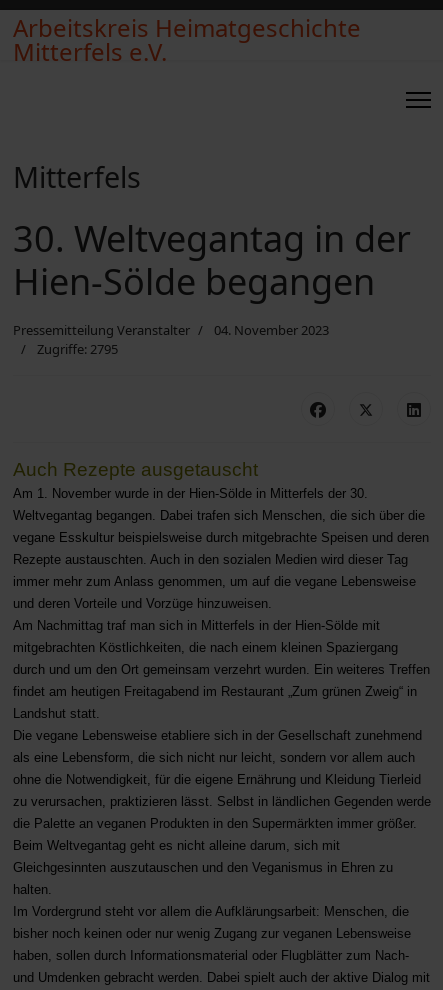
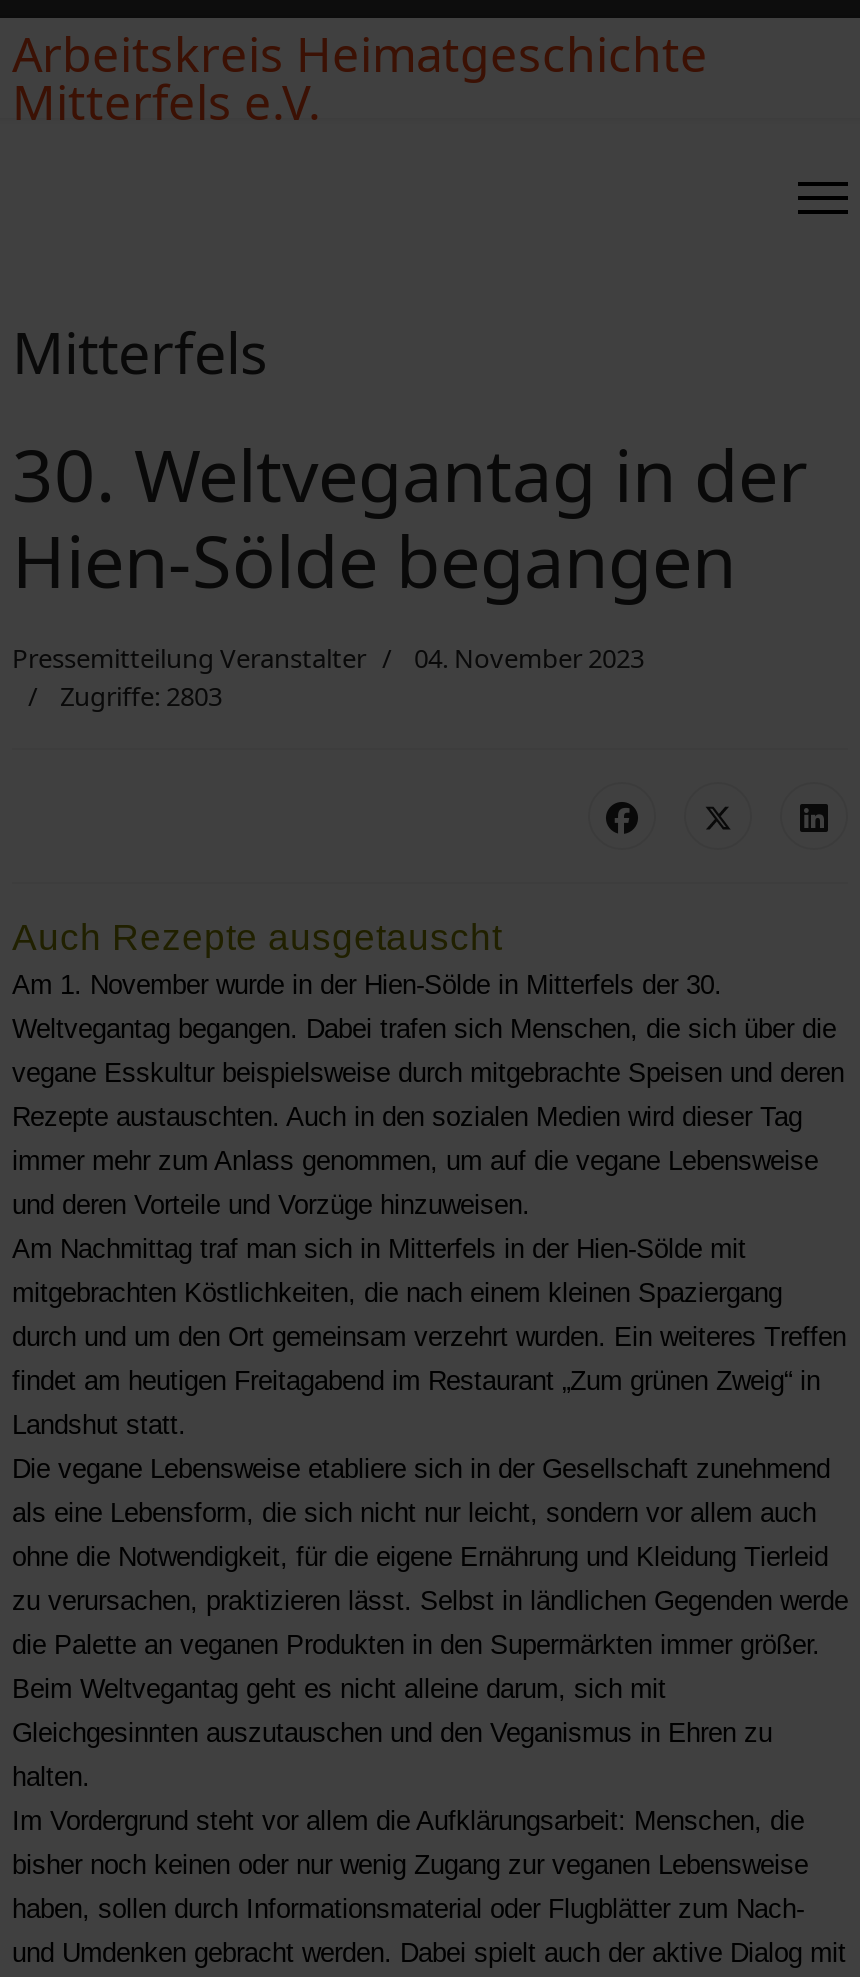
[37,340,118,358] Zugriffe: 2795 -> [60,678,222,714] Zugriffe: 2803

